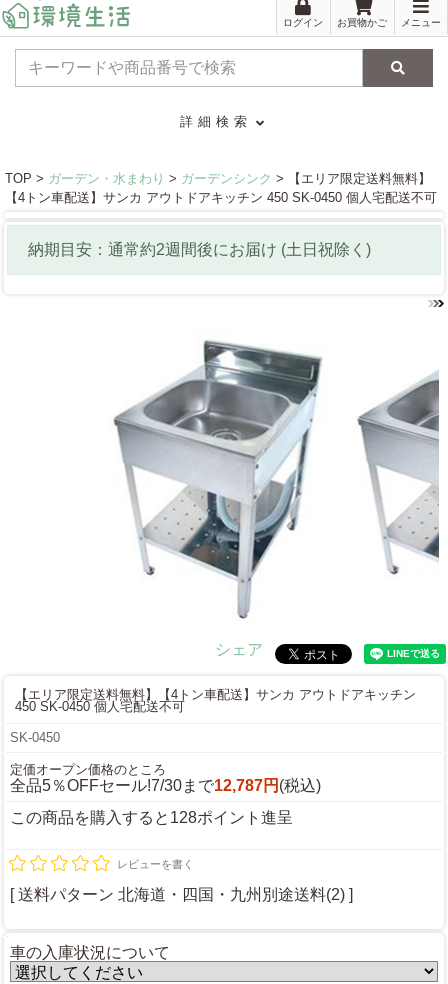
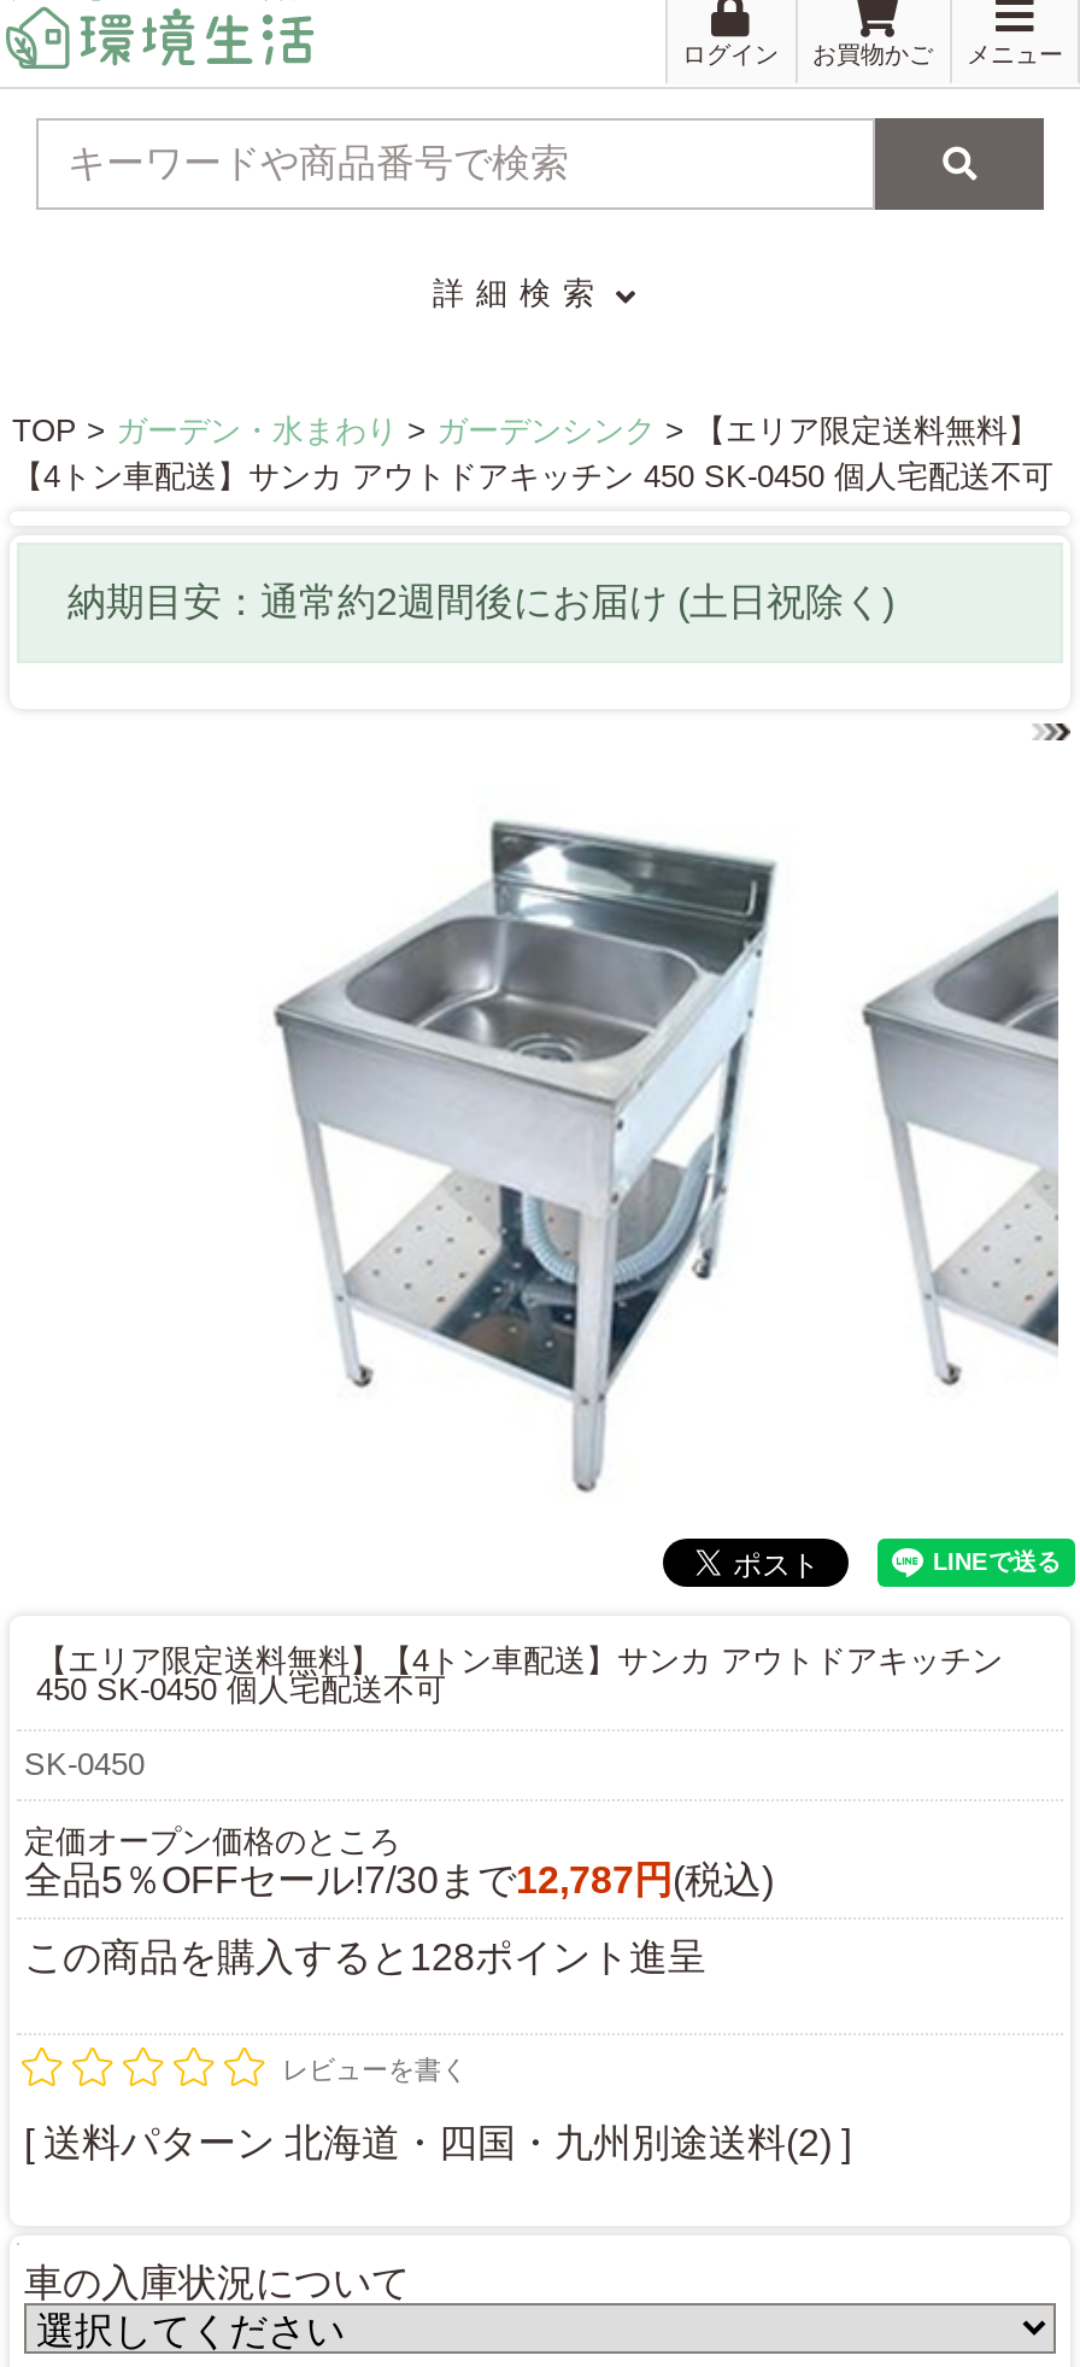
[215,641,263,658] シェア -> none

